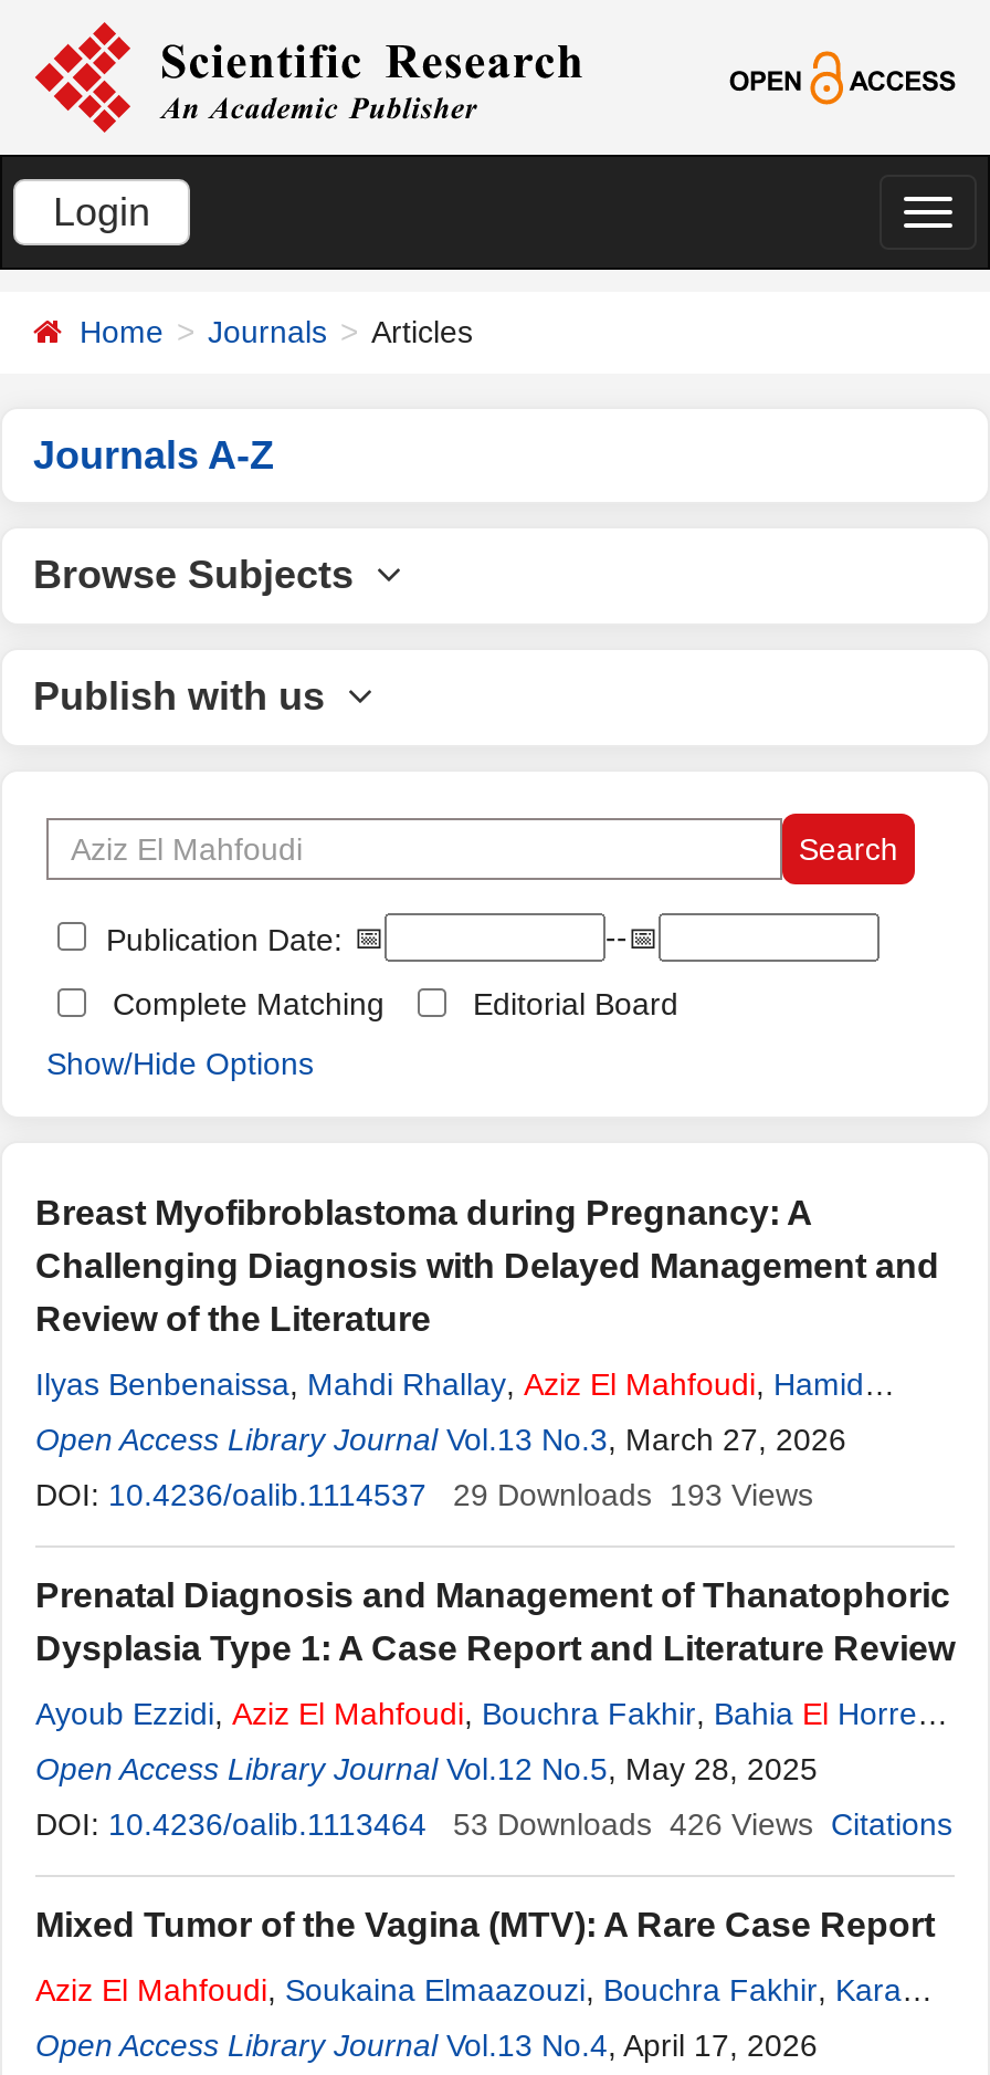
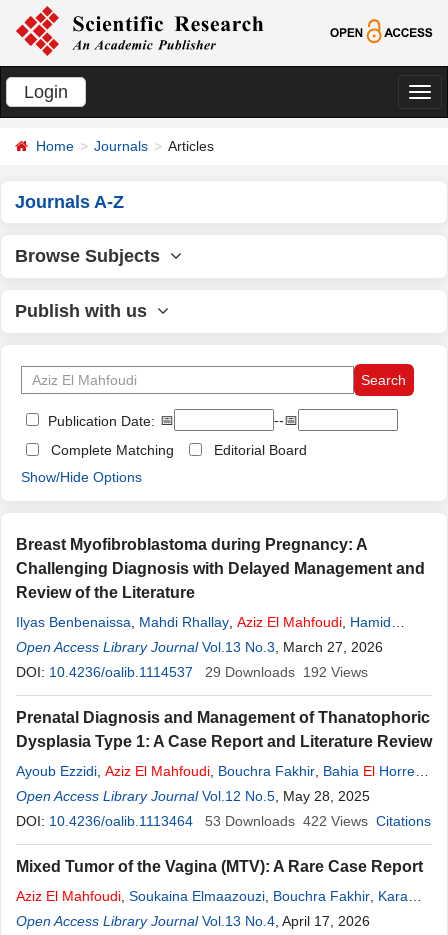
[453,1477,813,1512] 29 Downloads 193 Views -> [205,664,368,680] 29 Downloads 192 Views
[453,1806,952,1842] 53 Downloads 426 Views Citations -> [205,813,431,829] 53 Downloads 422 Views Citations

